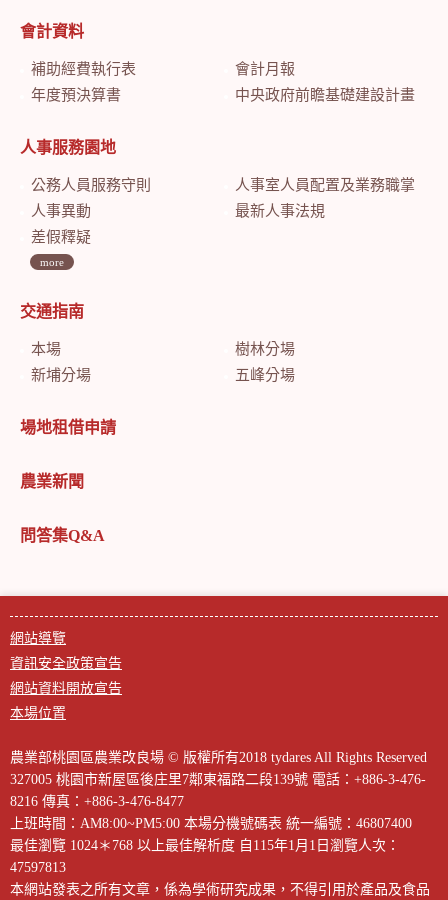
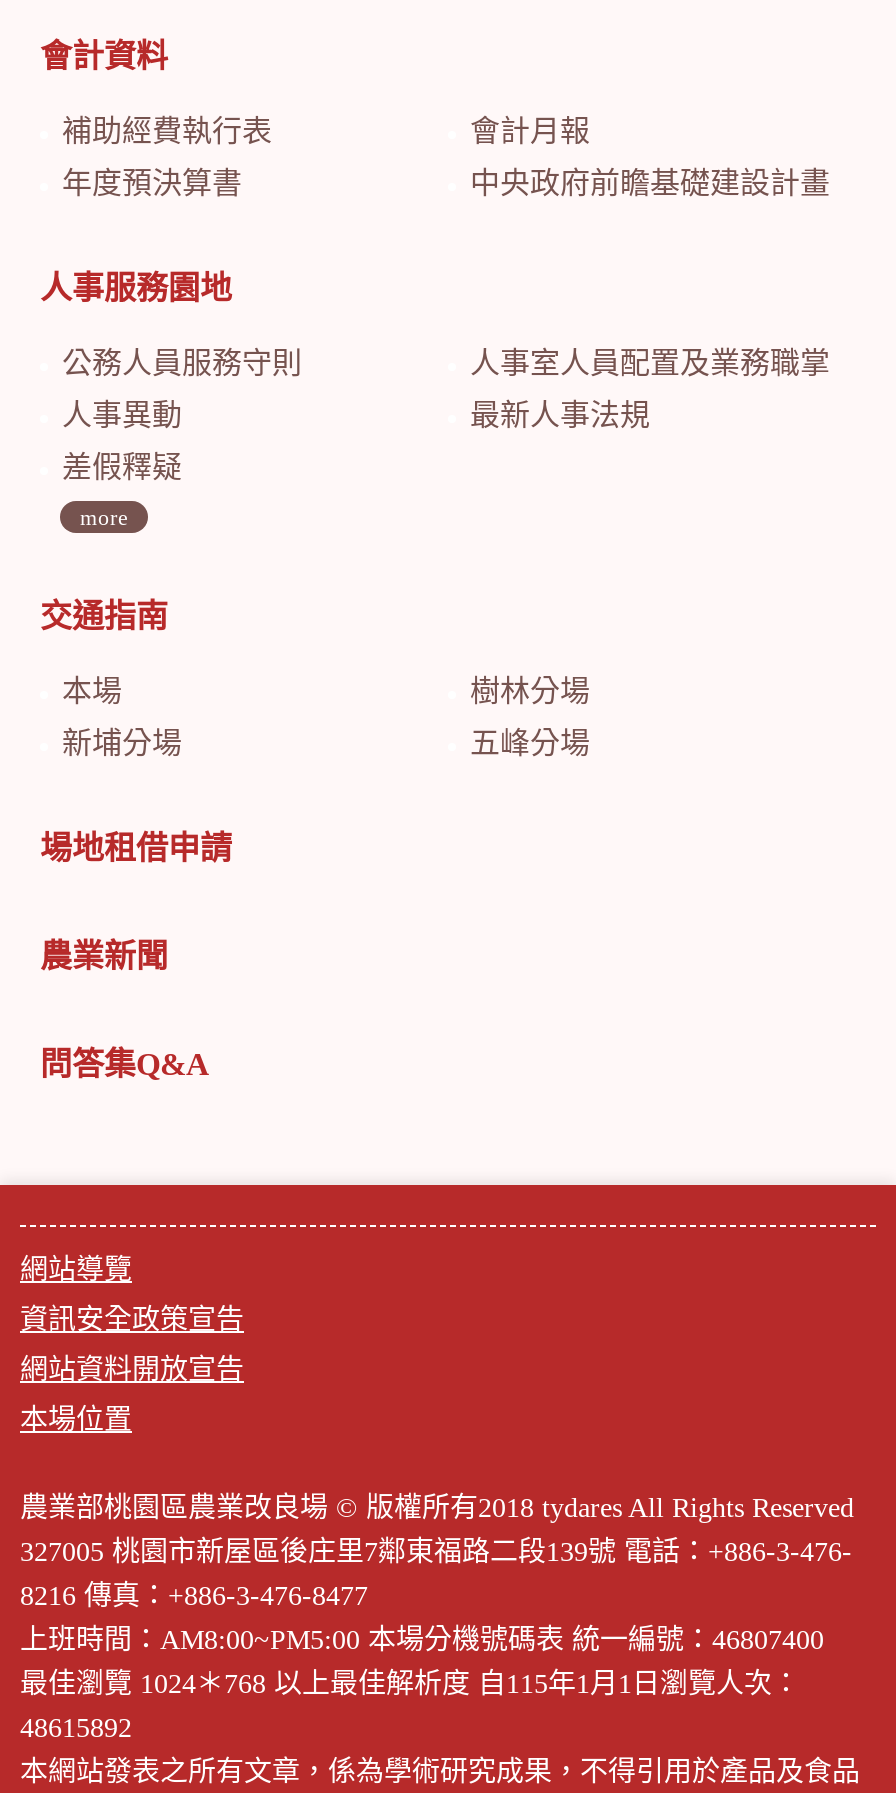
[10,860,66,875] 47597813 -> [20,1713,132,1743] 48615892

